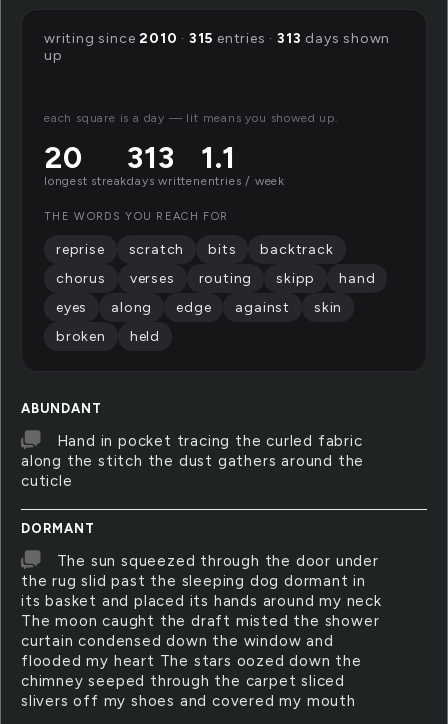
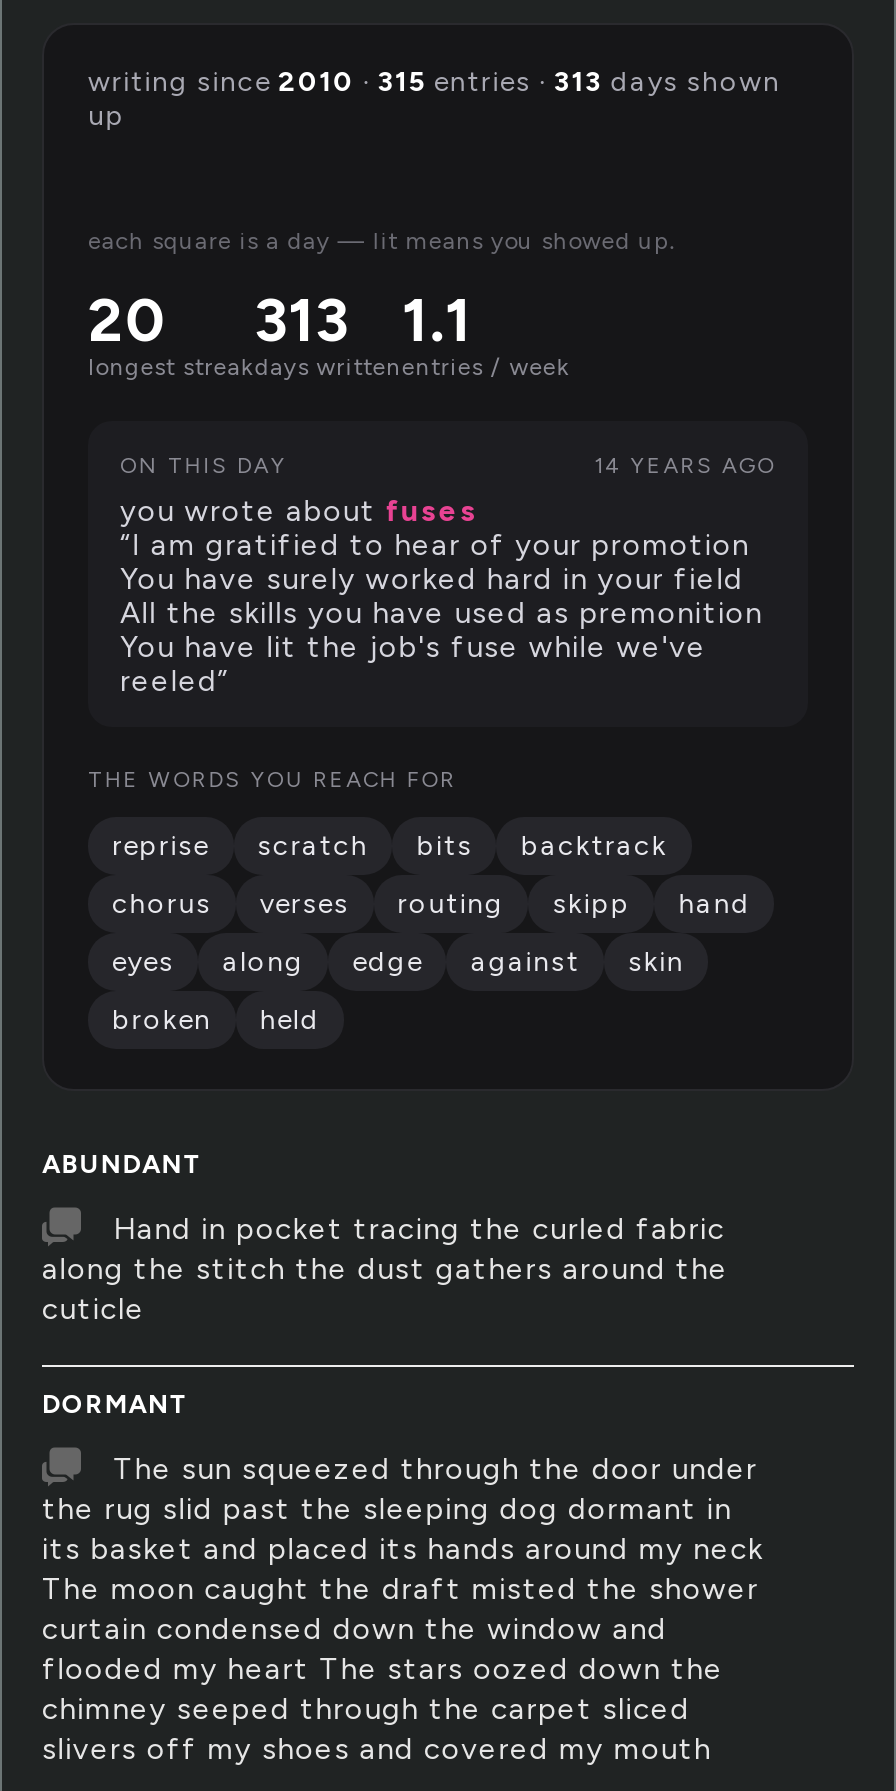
none -> [120,453,776,699] ON THIS DAY | 14 YEARS AGO | you wrote about fuses | “I am gratified to hear of your promotion | You have surely worked hard in your field | All the skills you have used as premonition | You have lit the job's fuse while we've | reeled”

